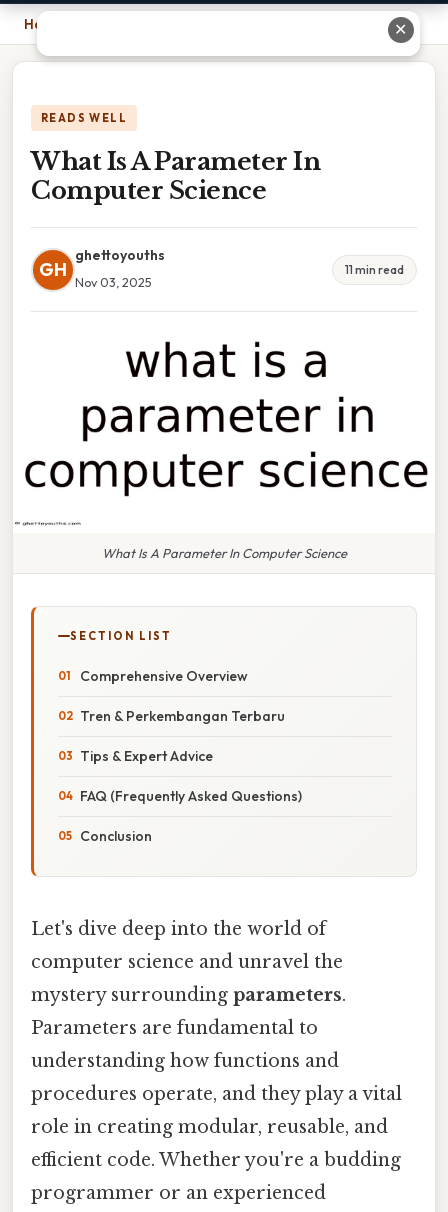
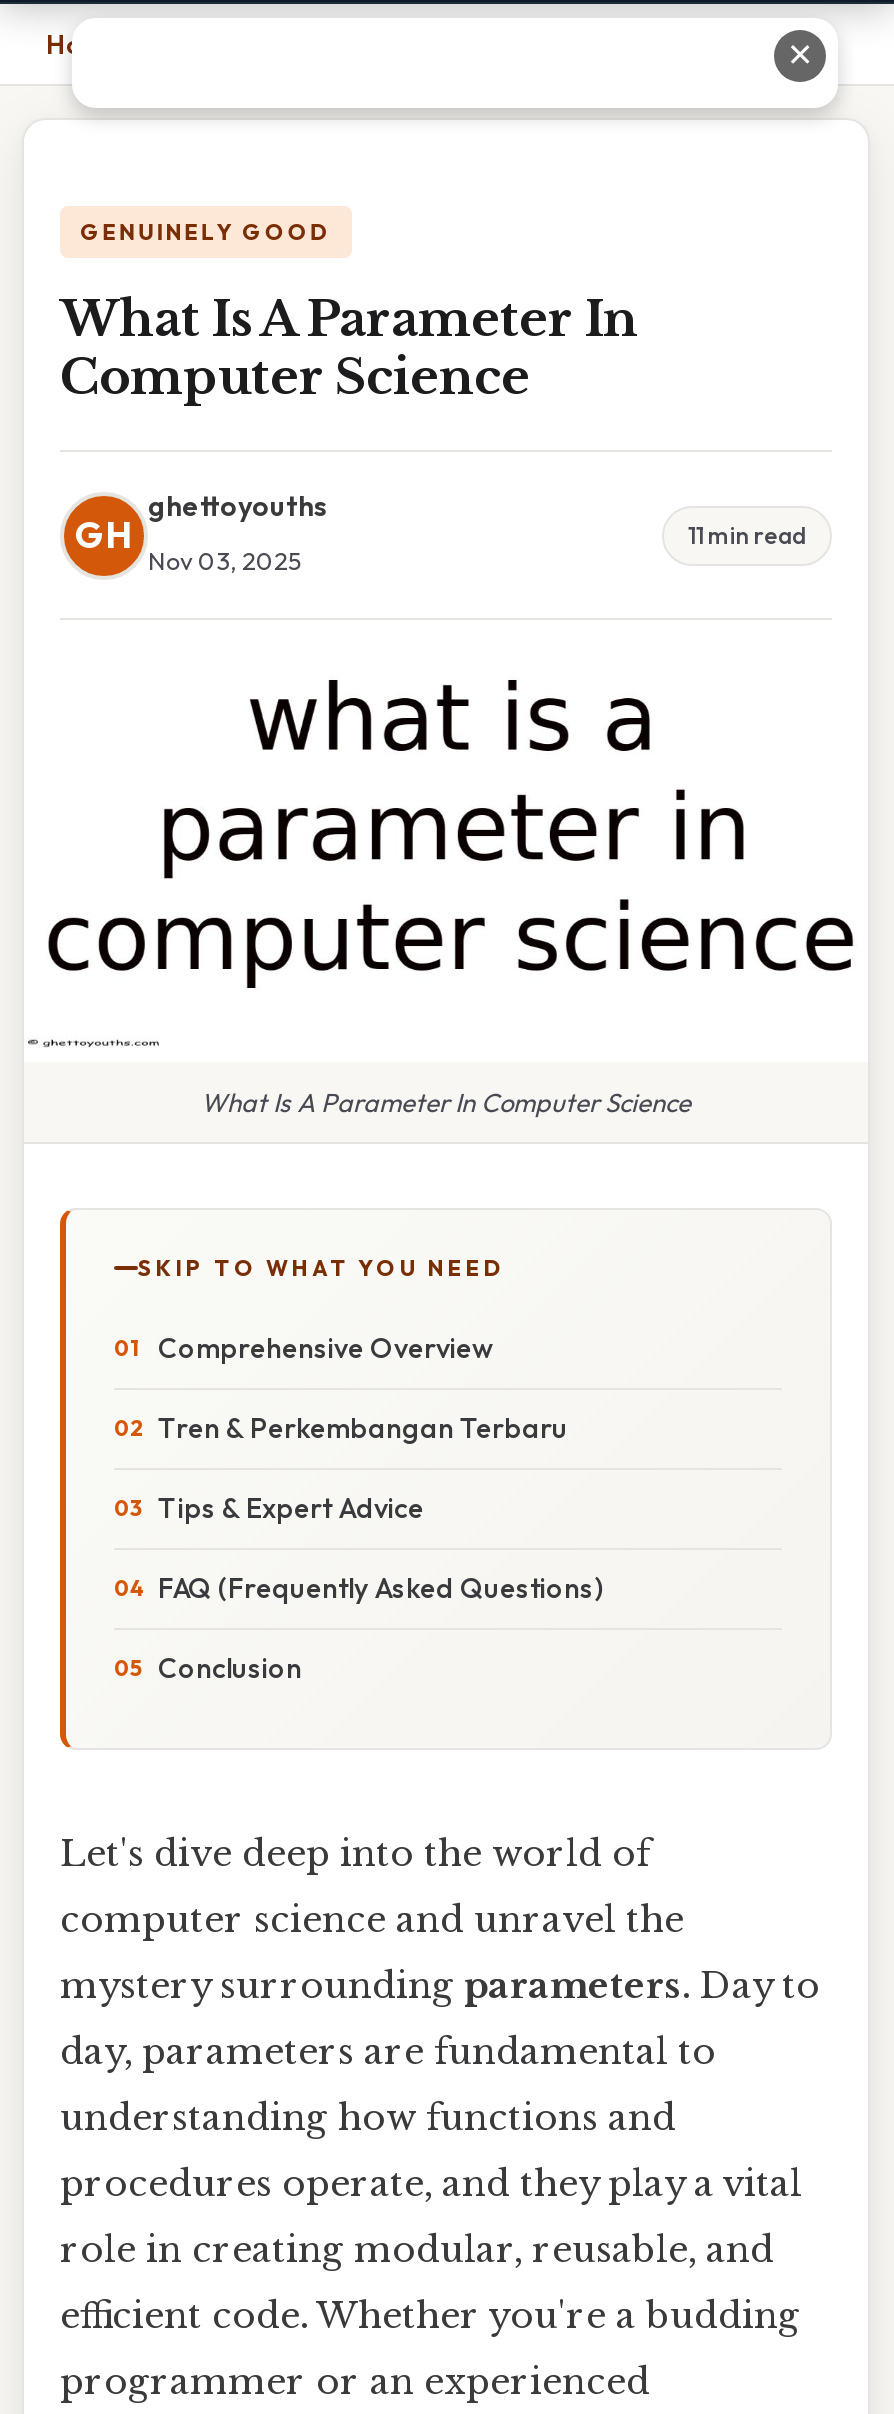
[41,111,127,125] READS WELL -> [80,218,331,246] GENUINELY GOOD
[70,629,172,643] SECTION LIST -> [138,1254,506,1282] SKIP TO WHAT YOU NEED
[31,984,346,1006] mystery surrounding parameters. -> [60,1964,820,2008] mystery surrounding parameters. Day to
[31,1017,318,1039] Parameters are fundamental to -> [60,2030,716,2074] day, parameters are fundamental to

